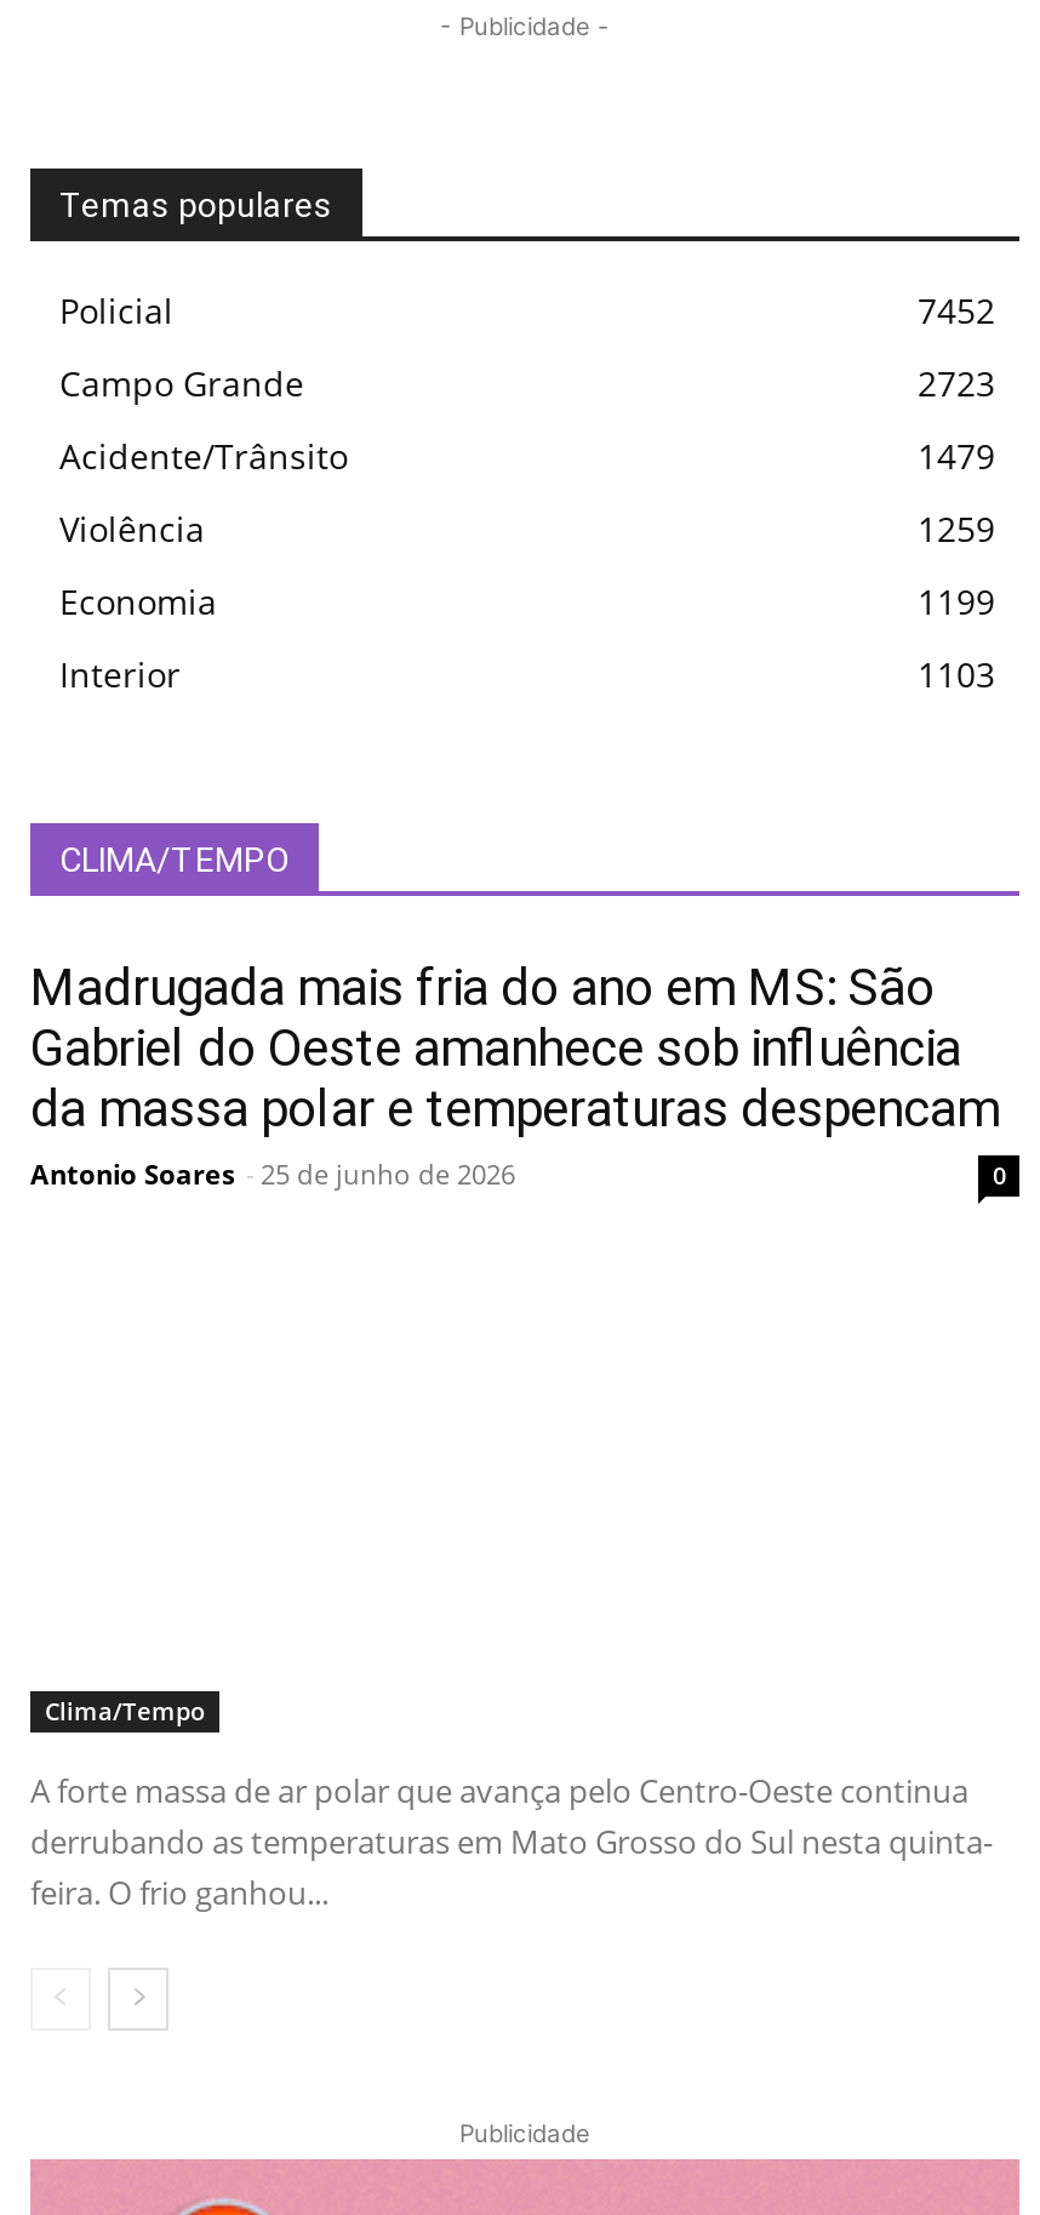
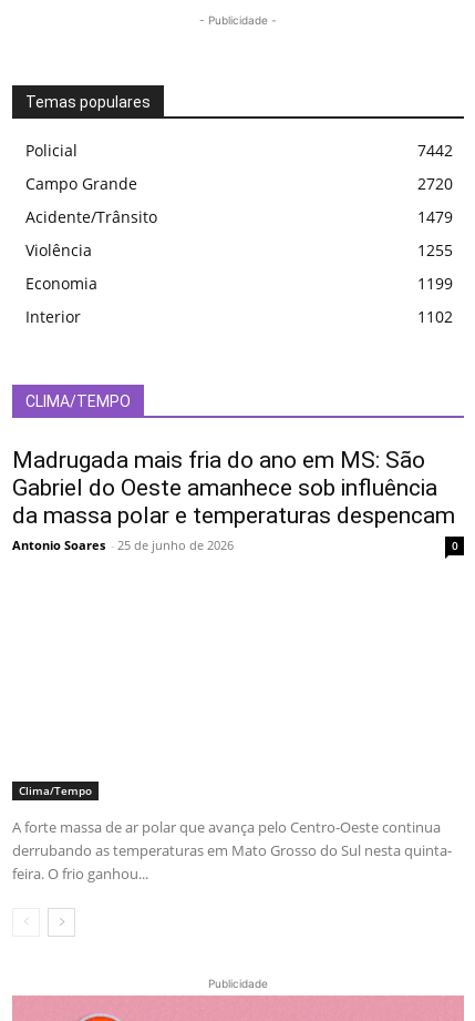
[918,286,995,332] 7452 -> [417,139,453,160] 7442
[918,359,995,405] 2723 -> [417,172,453,194] 2720
[918,505,995,551] 1259 -> [417,239,453,260] 1255
[918,650,995,696] 1103 -> [417,306,453,327] 1102

